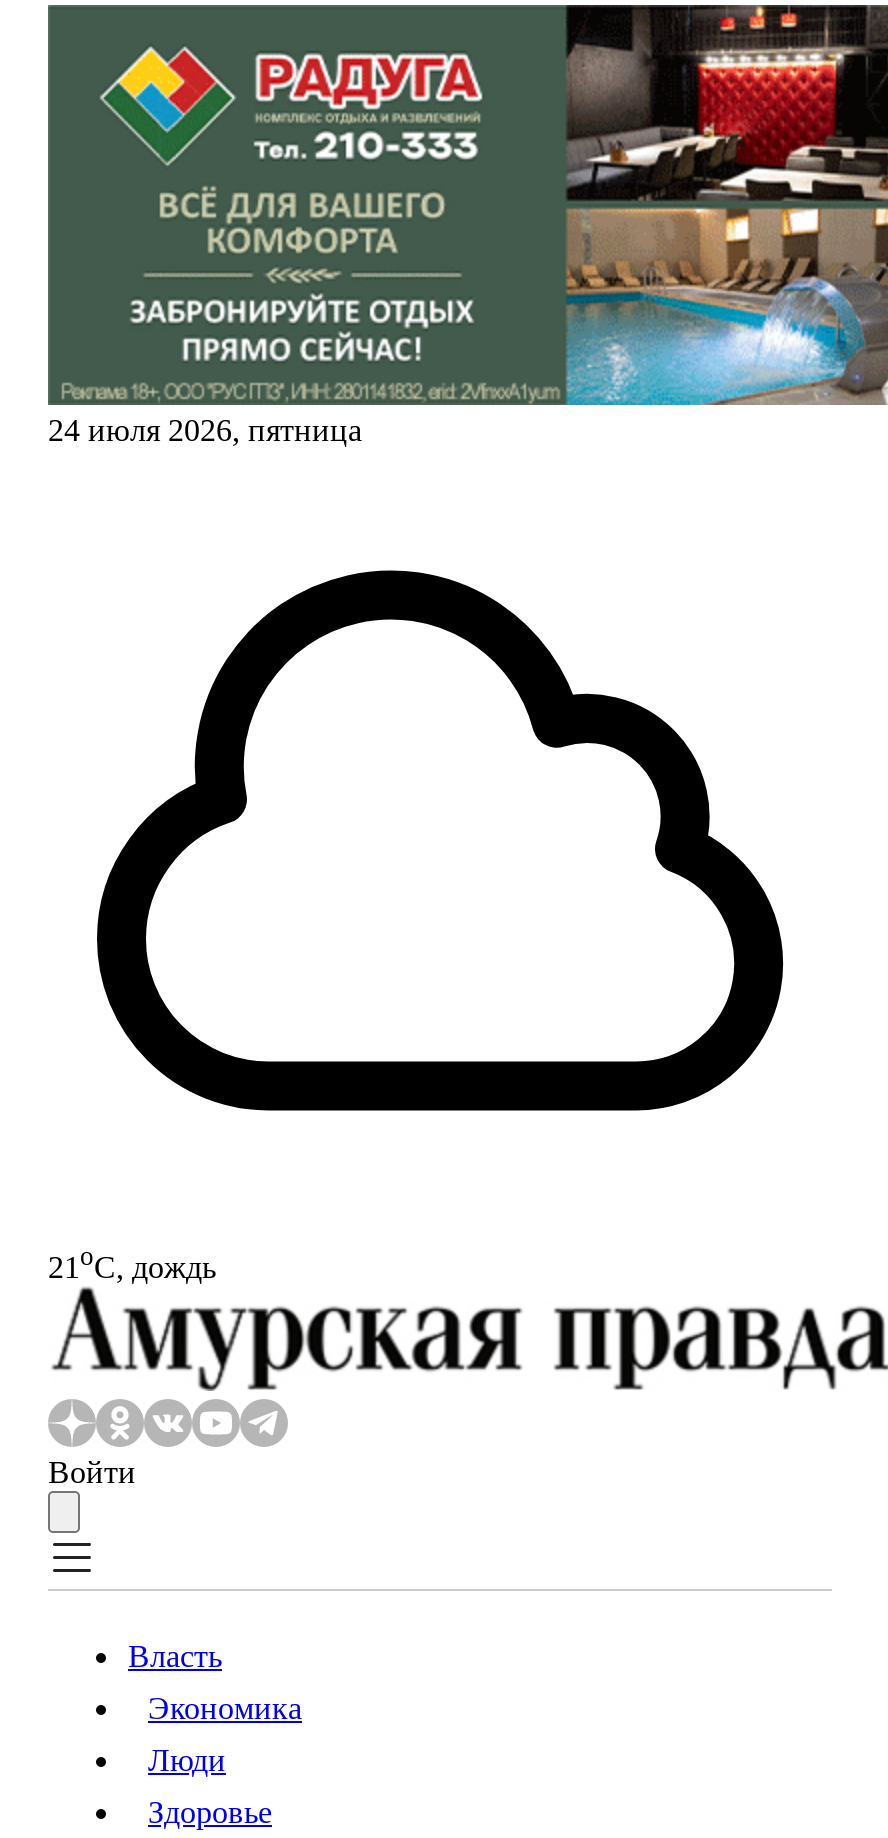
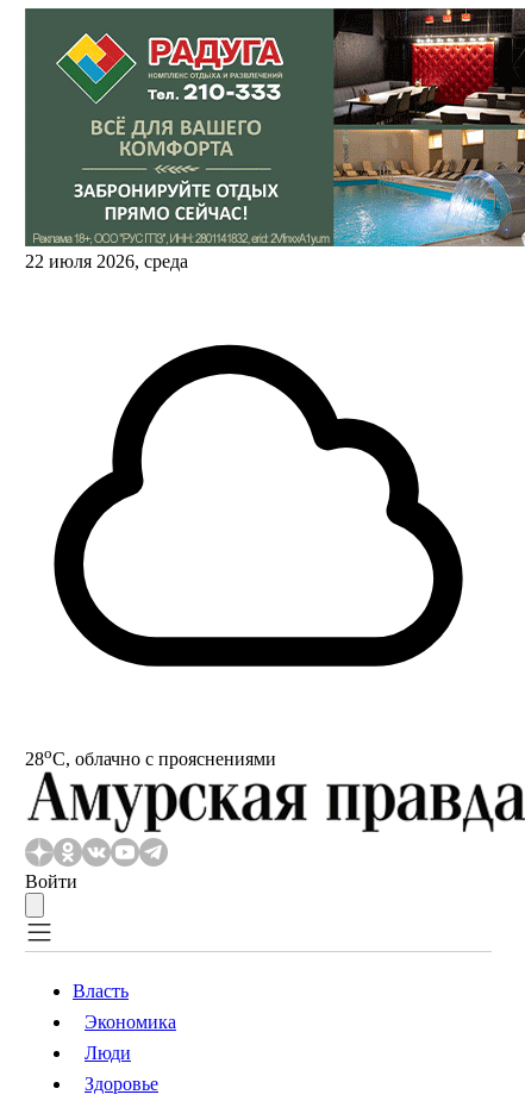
[48,413,362,447] 24 июля 2026, пятница -> [25,251,188,271] 22 июля 2026, среда
[48,1241,216,1284] 21oС, дождь -> [25,744,276,769] 28oС, облачно с прояснениями

